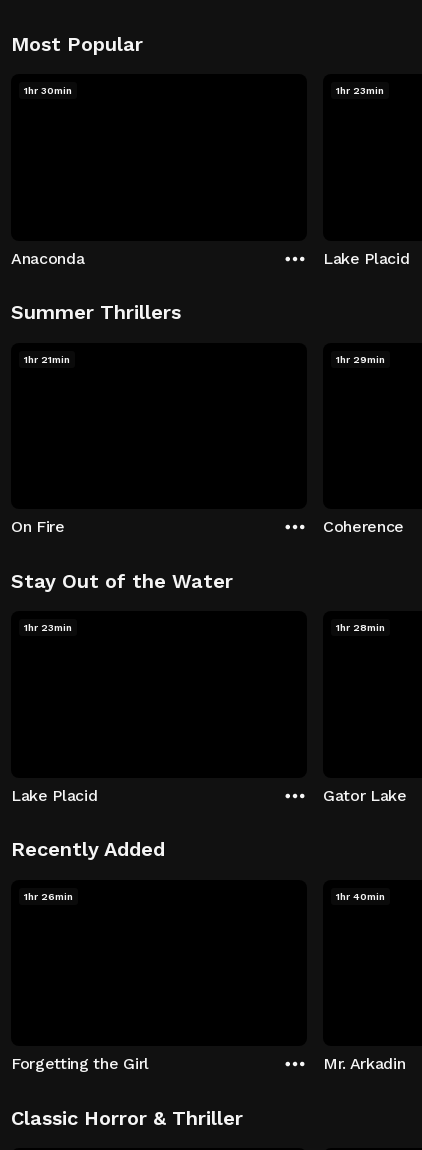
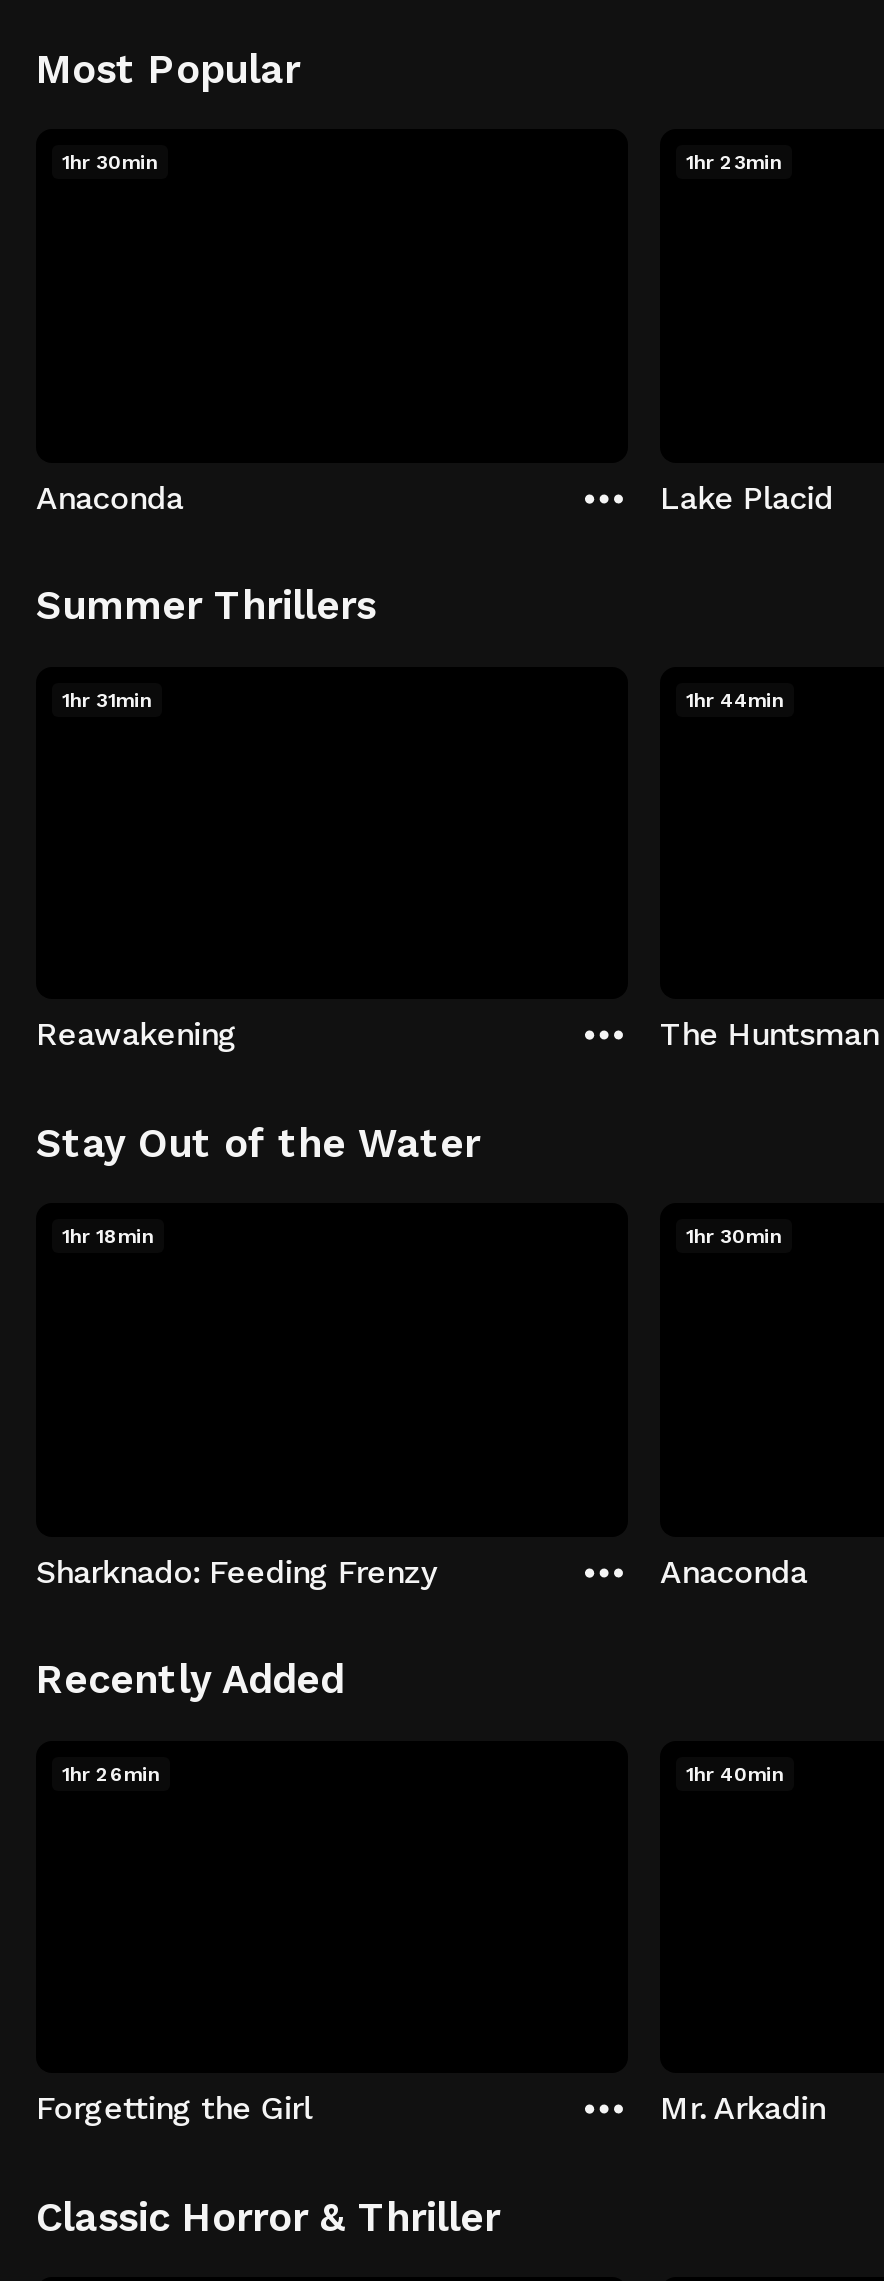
[24,353,70,364] 1hr 21min -> [62,688,152,710] 1hr 31min
[336,353,385,364] 1hr 29min -> [686,688,784,710] 1hr 44min
[11,517,65,536] On Fire -> [36,1015,237,1053] Reawakening
[323,517,404,536] Coherence -> [660,1015,878,1053] The Huntsman
[24,622,72,633] 1hr 23min -> [62,1225,154,1247] 1hr 18min
[336,622,385,633] 1hr 28min -> [686,1225,782,1247] 1hr 30min
[11,785,97,804] Lake Placid -> [36,1552,436,1590] Sharknado: Feeding Frenzy
[323,785,407,804] Gator Lake -> [660,1552,807,1590] Anaconda

